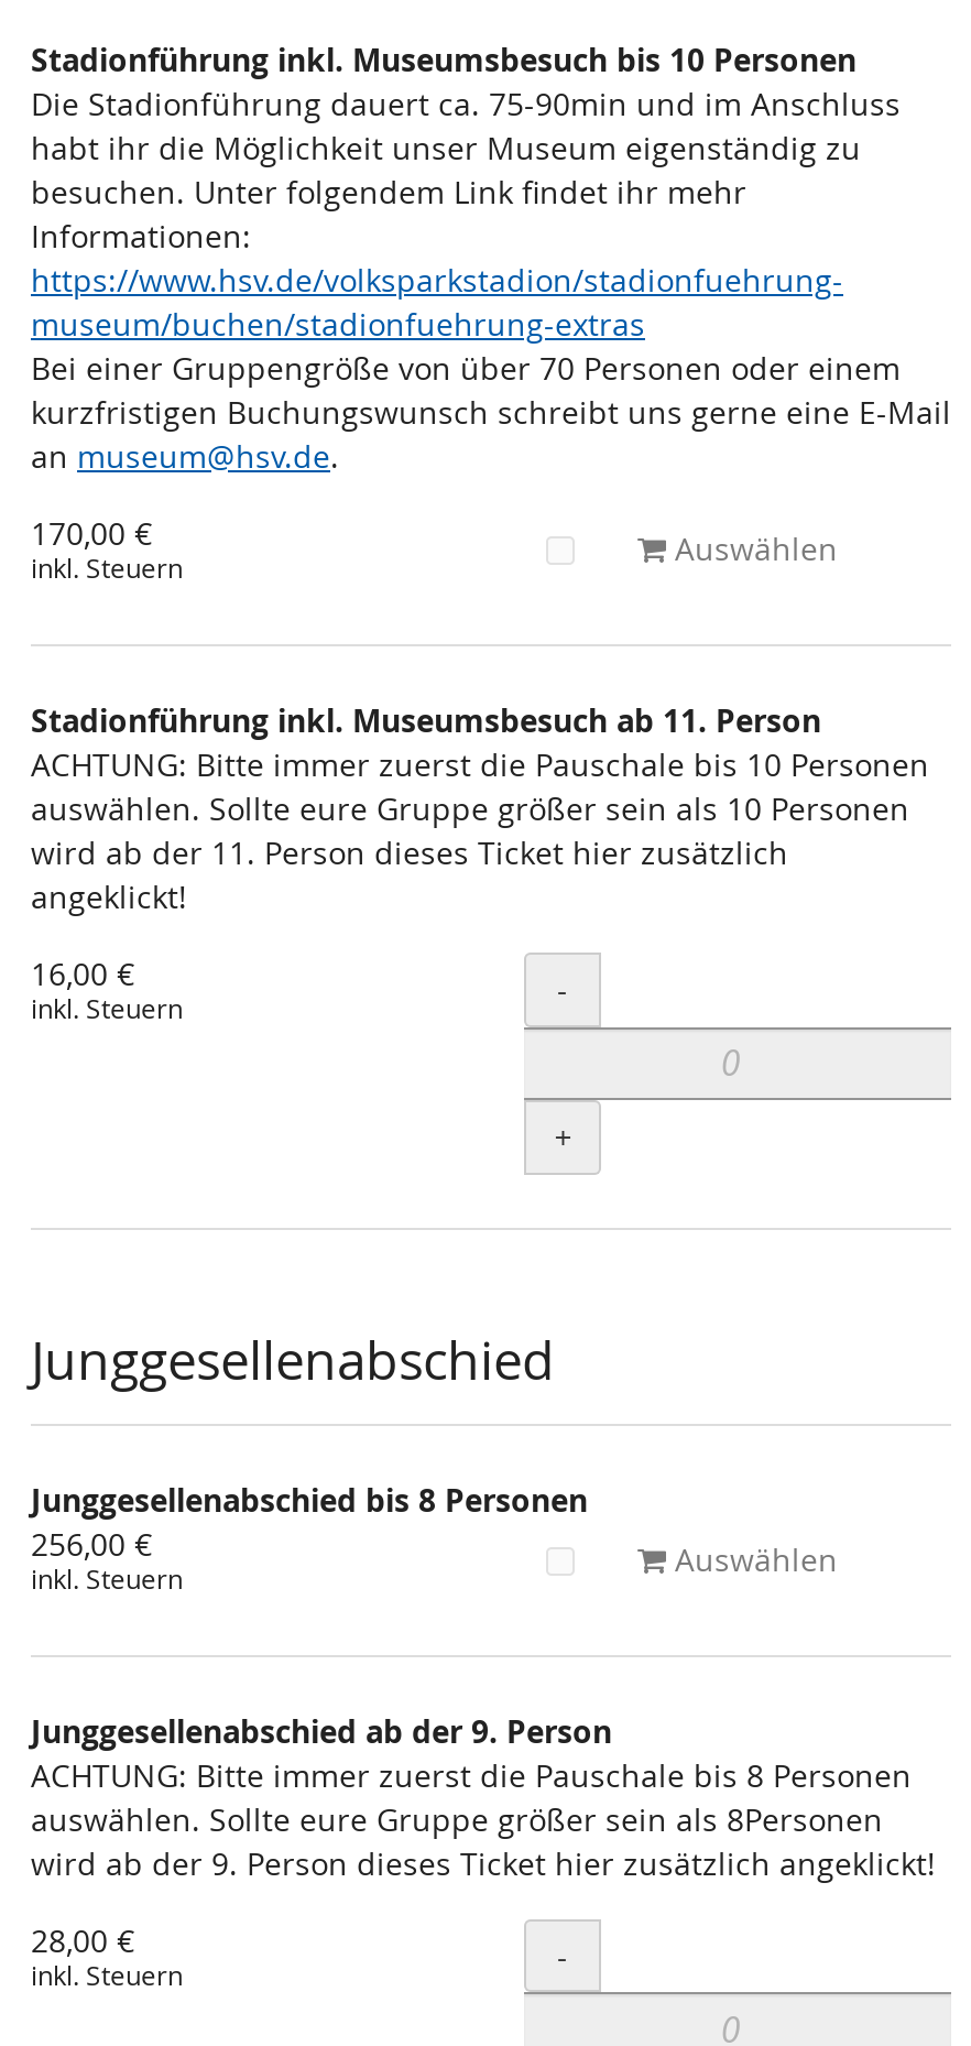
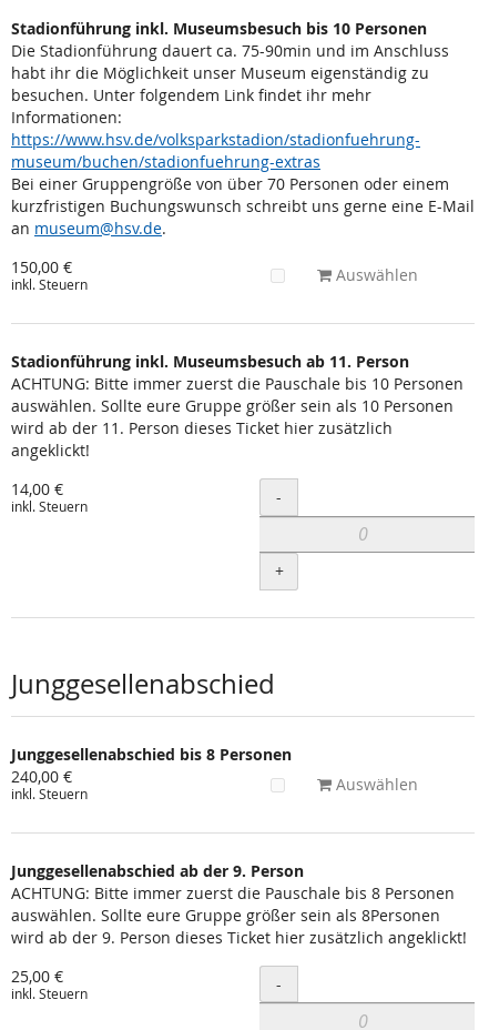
[31,512,152,554] 170,00 € -> [11,257,72,278] 150,00 €
[31,952,134,994] 16,00 € -> [11,478,63,499] 14,00 €
[31,1523,152,1565] 256,00 € -> [11,766,72,787] 240,00 €
[31,1919,134,1961] 28,00 € -> [11,965,63,986] 25,00 €

